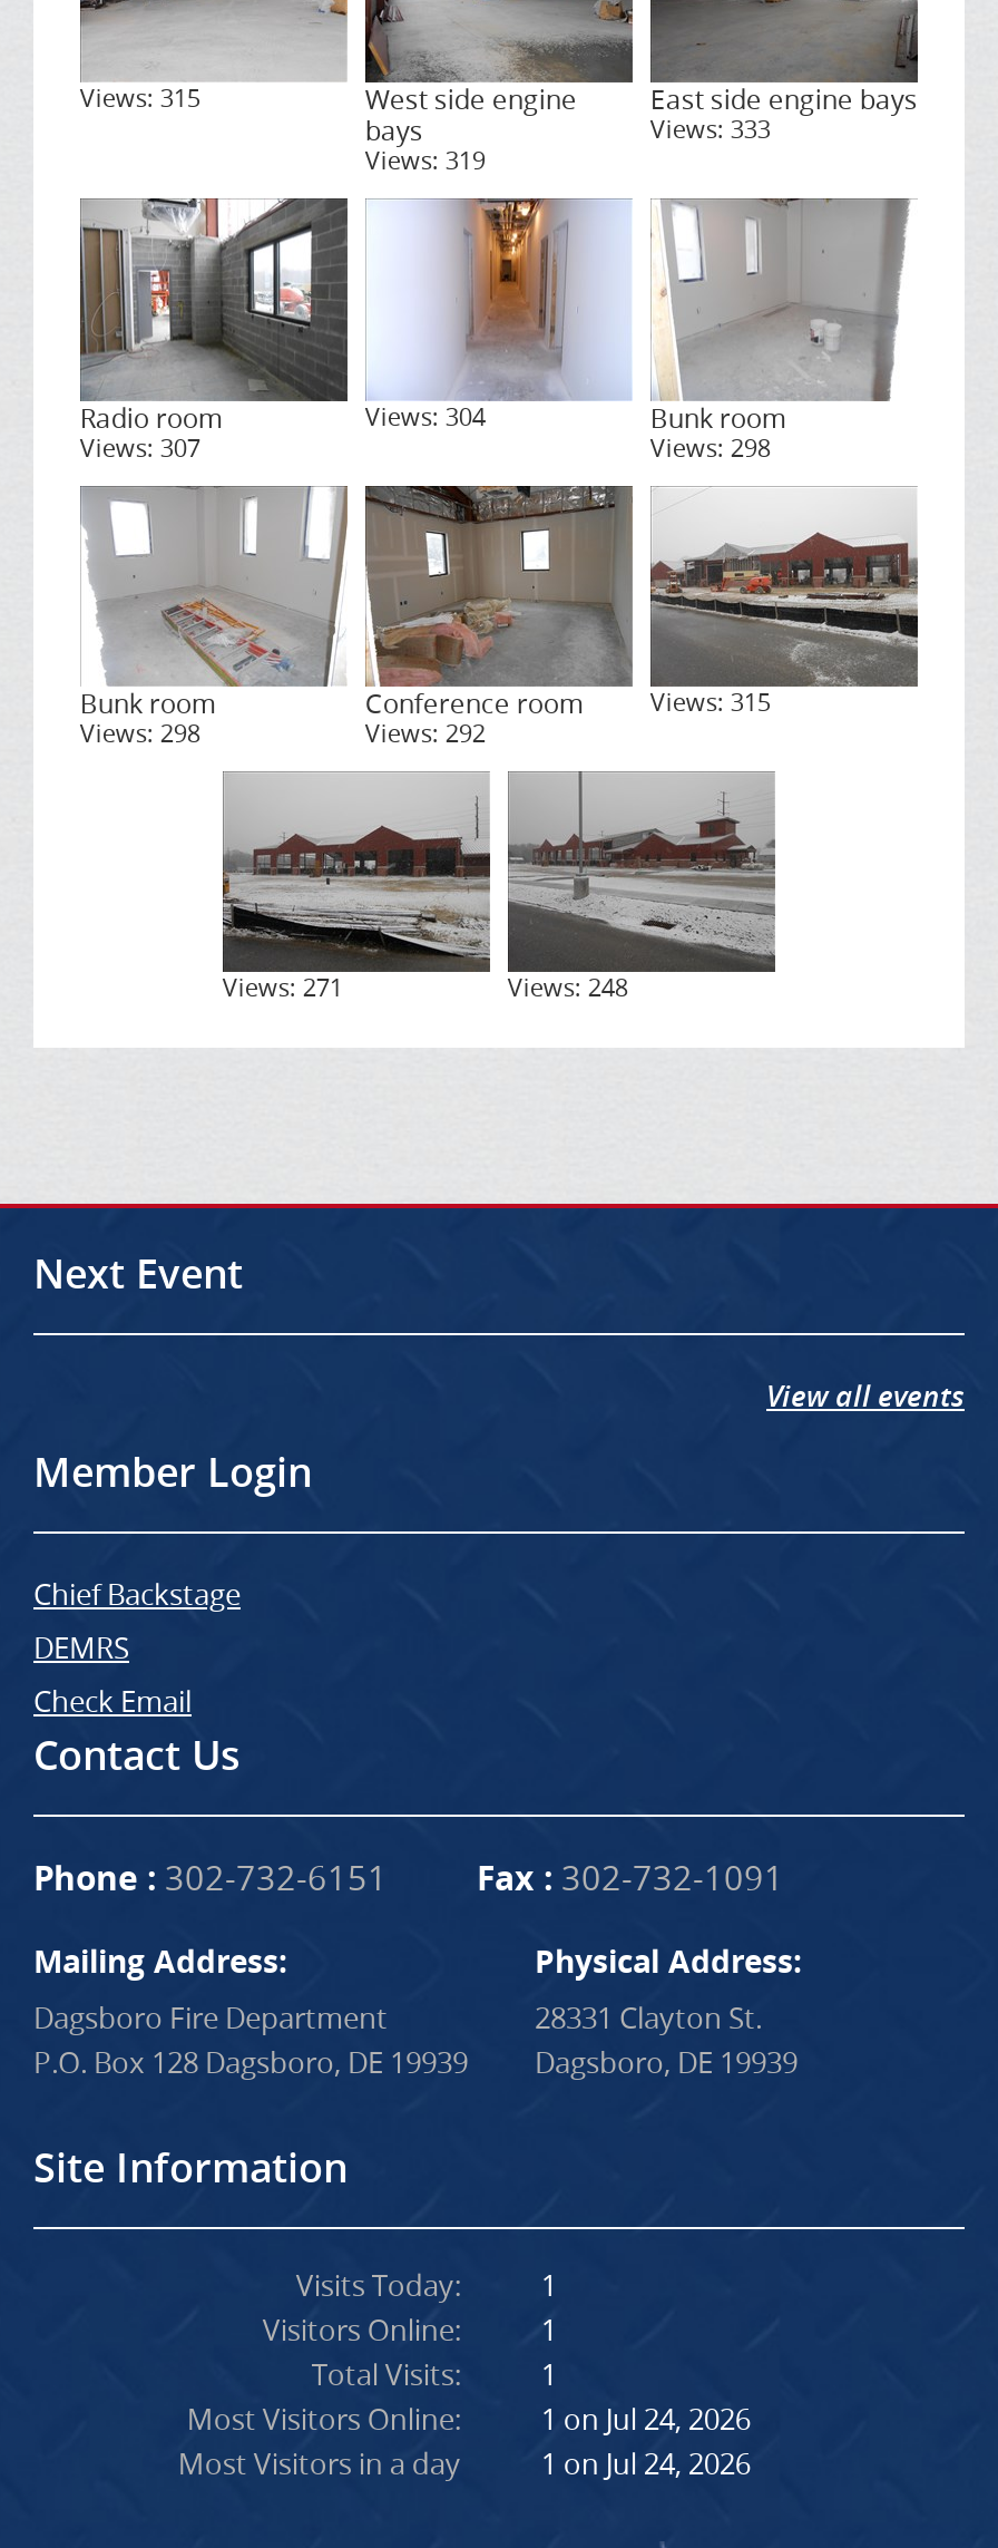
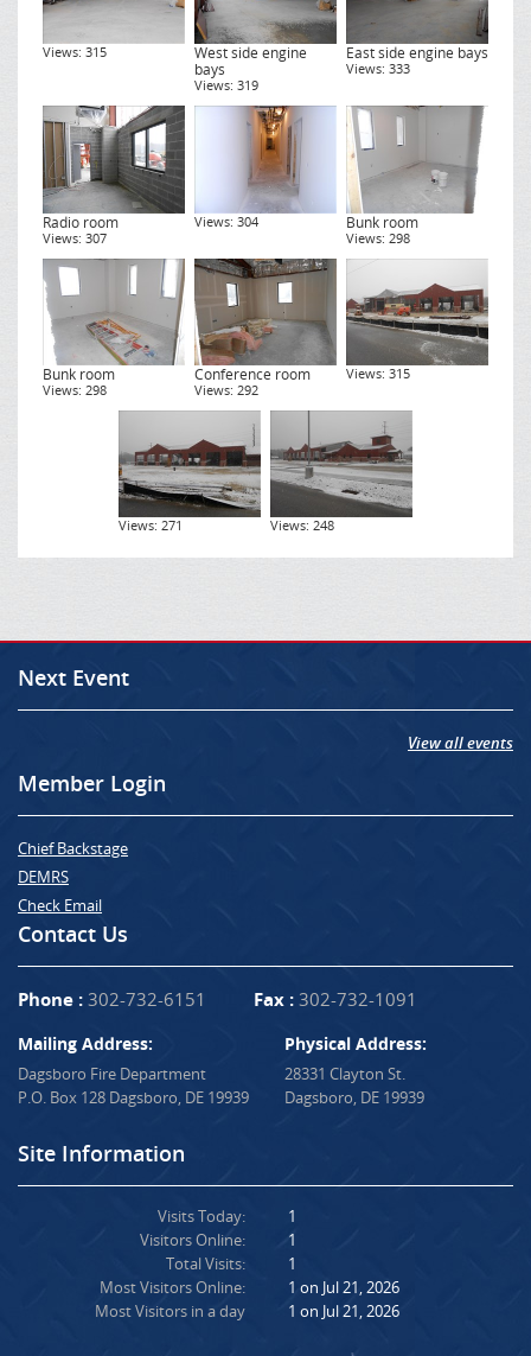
[187,2398,750,2439] Most Visitors Online: 1 on Jul 24, 2026 -> [99,1276,399,1298] Most Visitors Online: 1 on Jul 21, 2026
[178,2443,750,2483] Most Visitors in a day 1 on Jul 24, 2026 -> [95,1300,399,1321] Most Visitors in a day 1 on Jul 21, 2026

